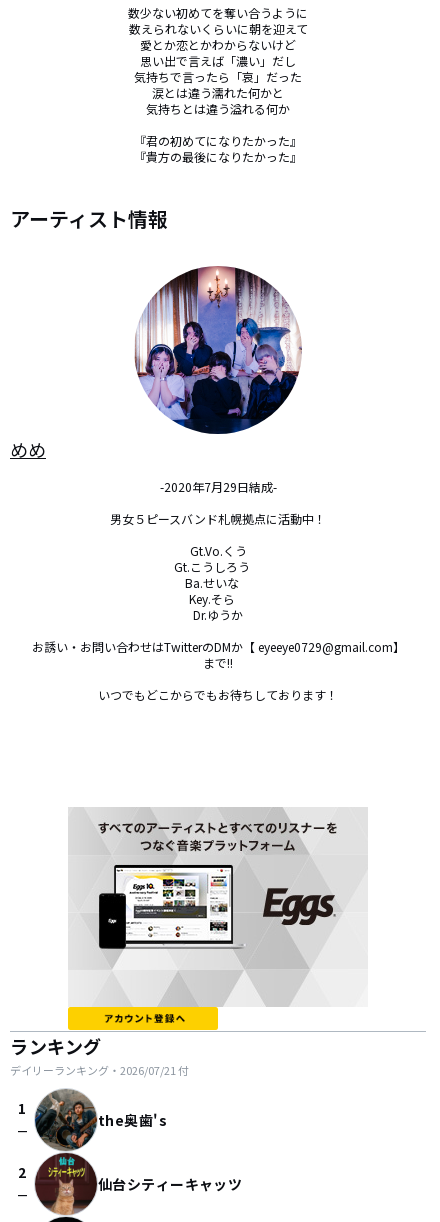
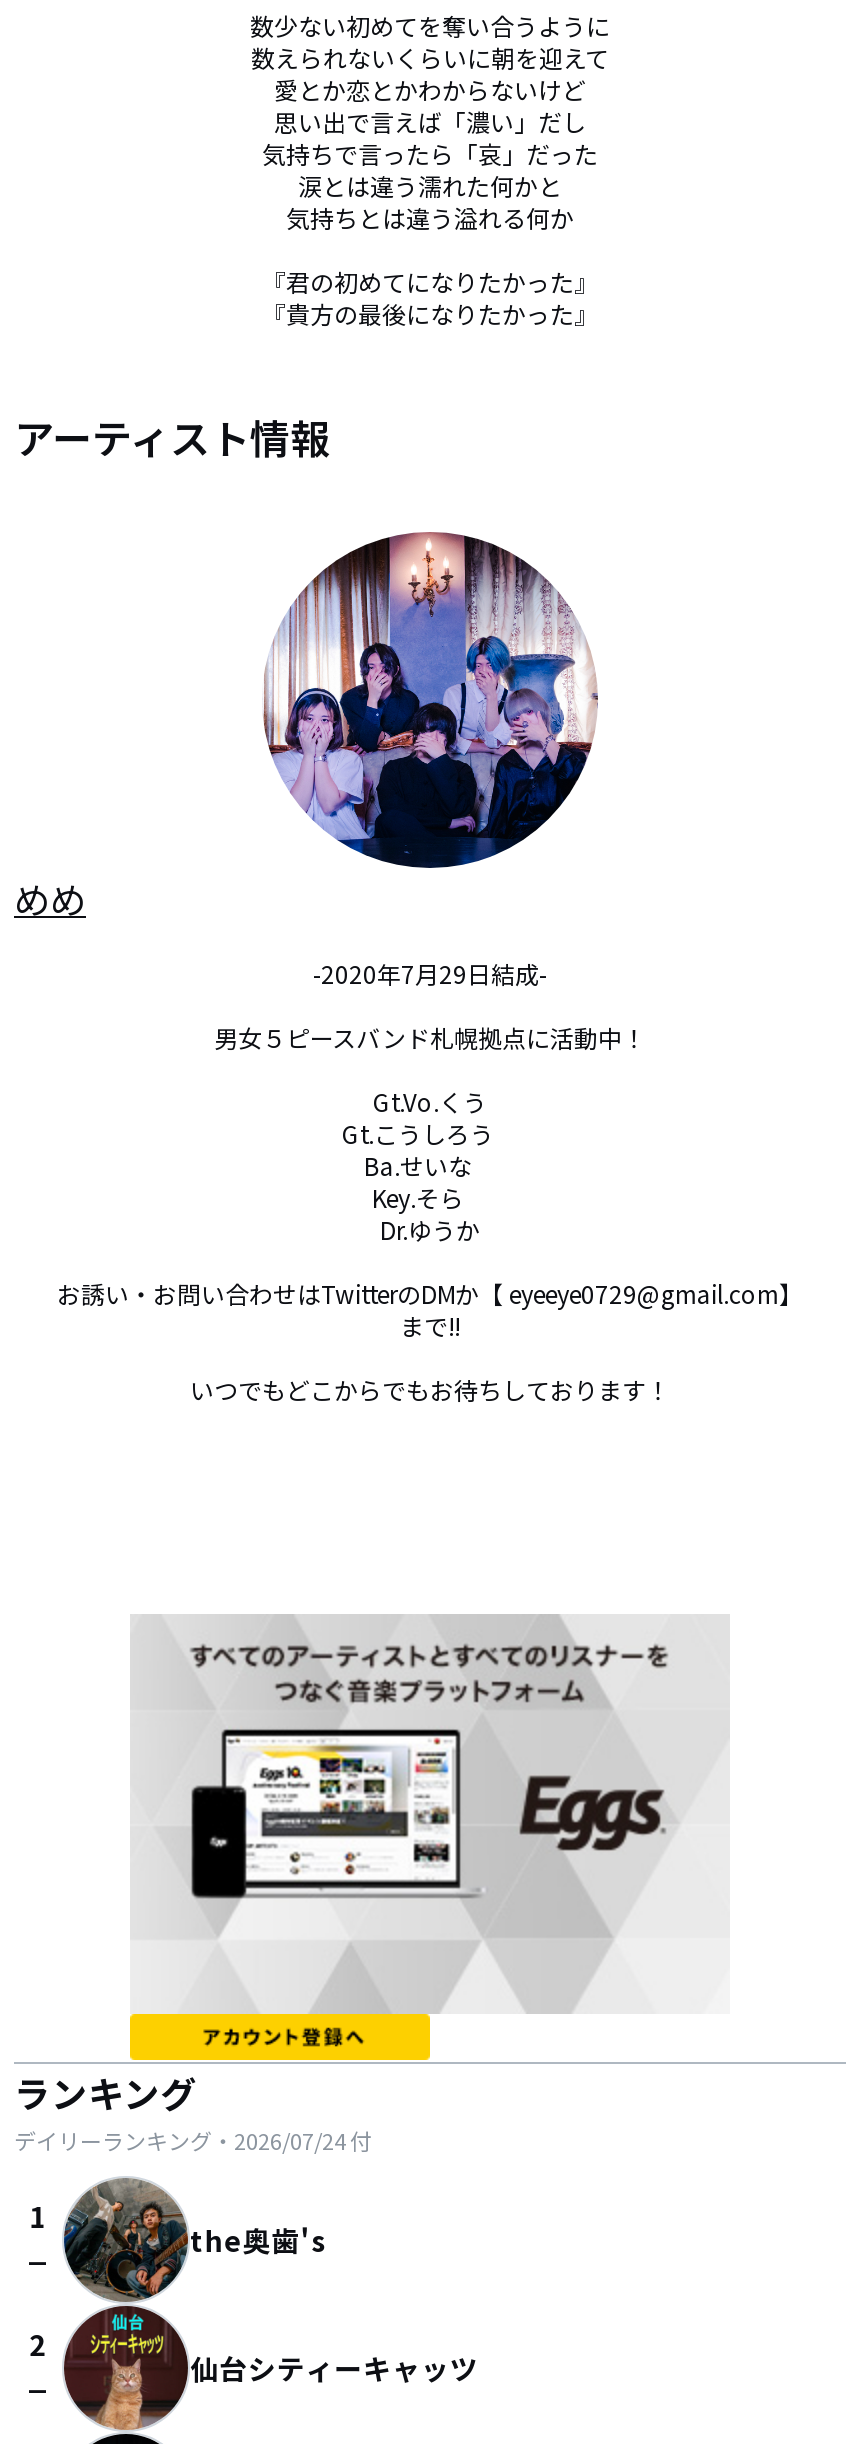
[10,1062,189,1078] デイリーランキング・2026/07/21付 -> [14,2124,372,2156] デイリーランキング・2026/07/24付

